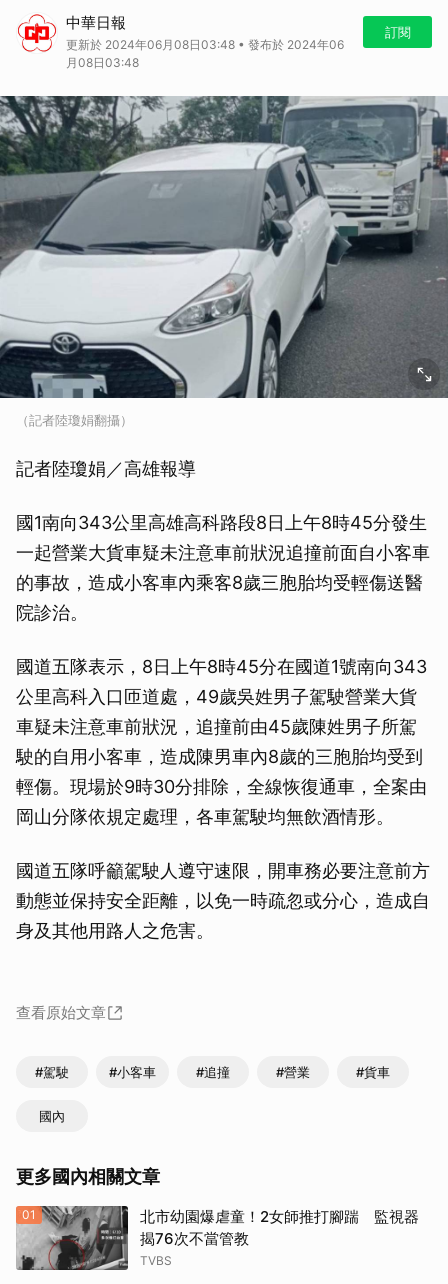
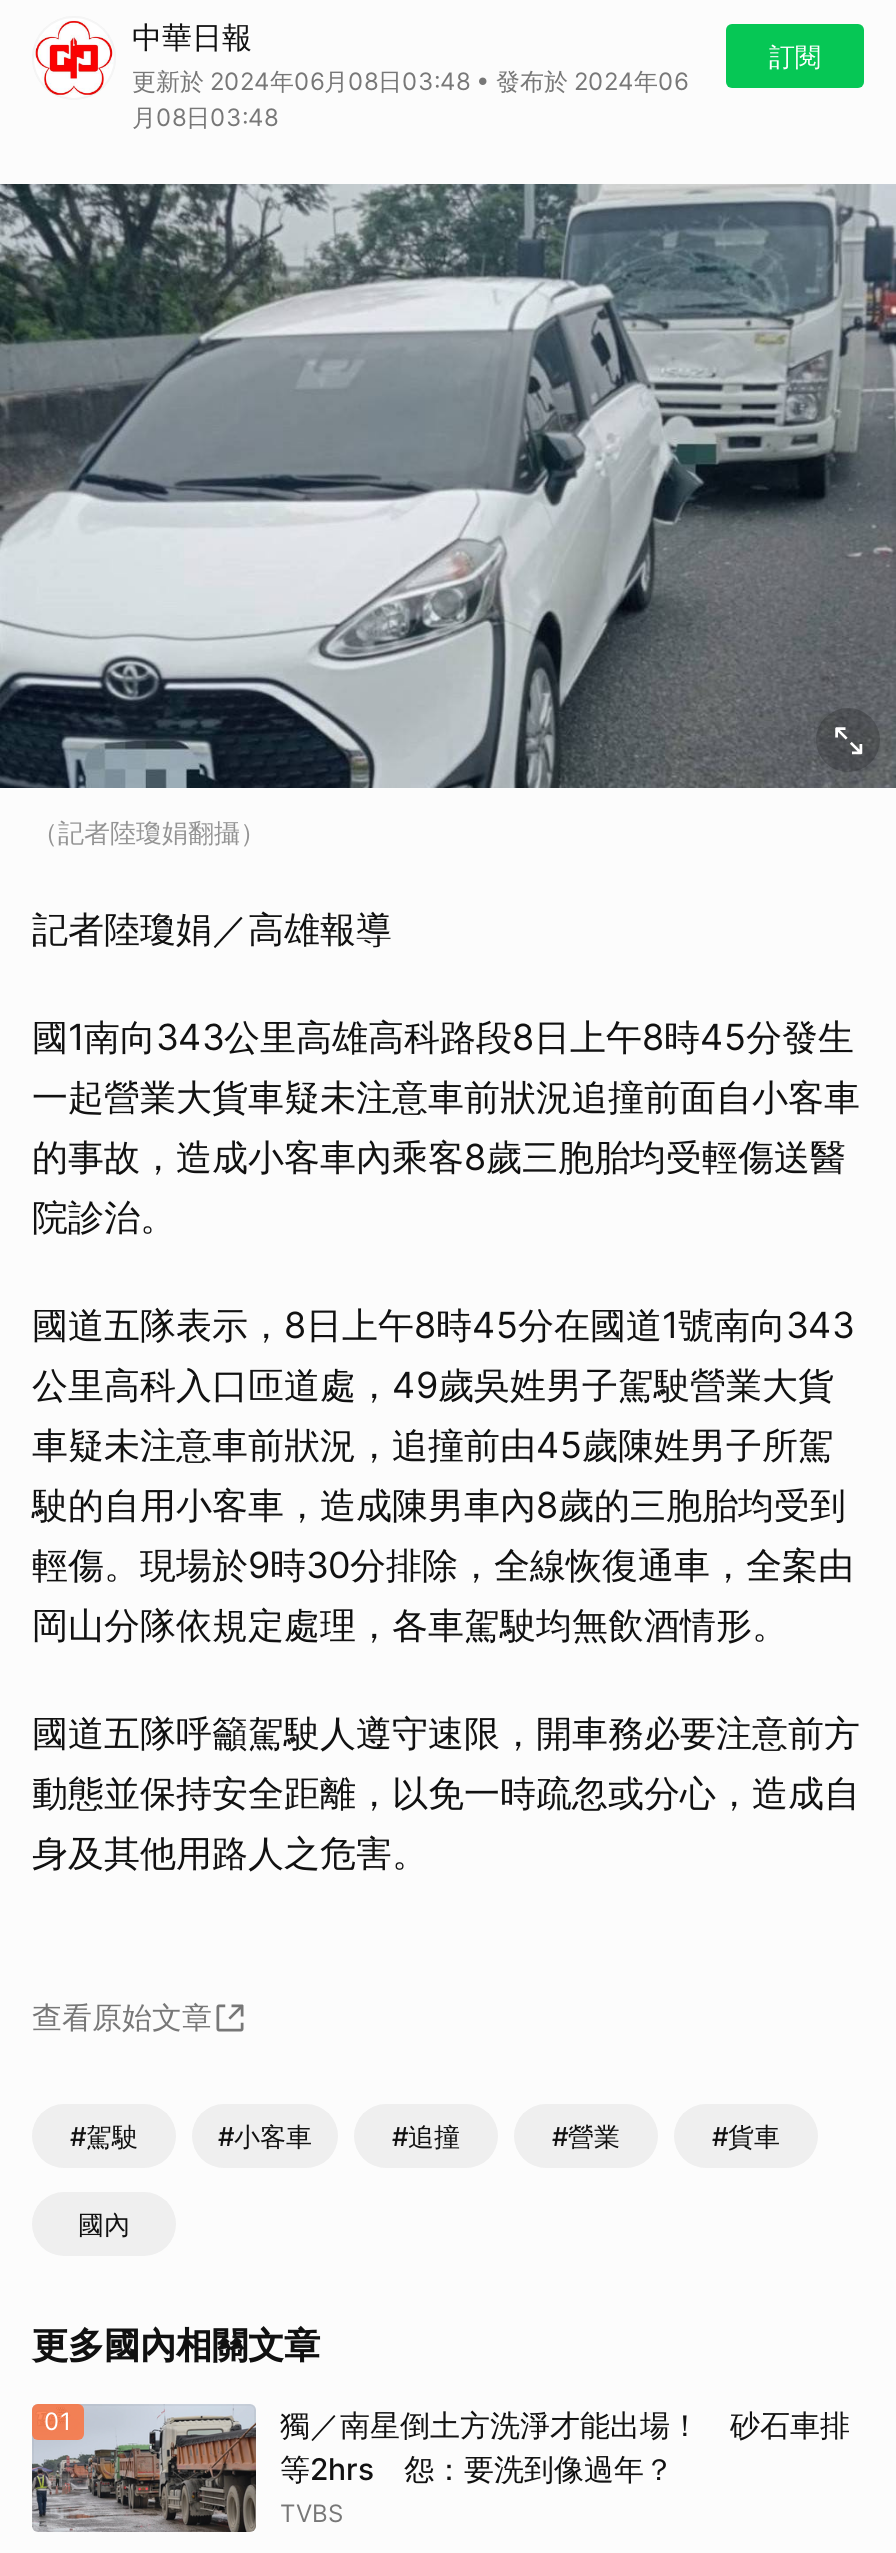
[17,1205,419,1271] [image] | 北市幼園爆虐童！2女師推打腳踹 監視器 | 揭76次不當管教 -> [32,2404,850,2532] [image] | 獨／南星倒土方洗淨才能出場！ 砂石車排 | 等2hrs 怨：要洗到像過年？

